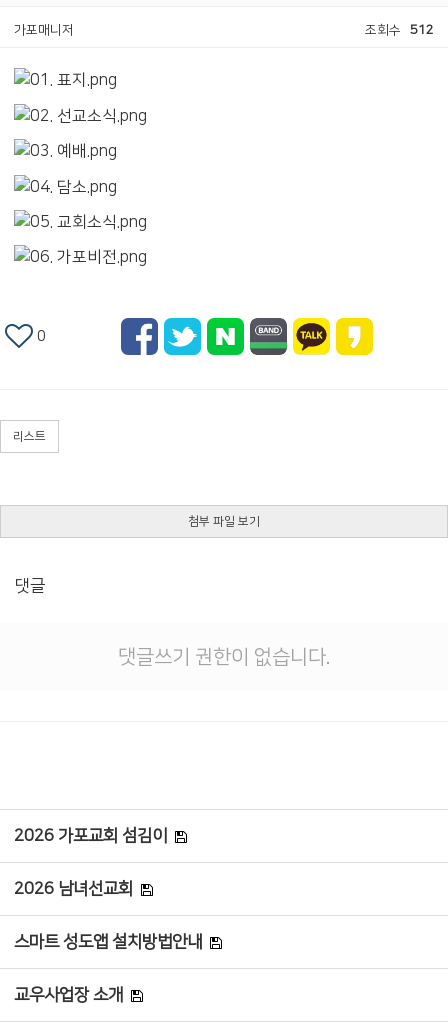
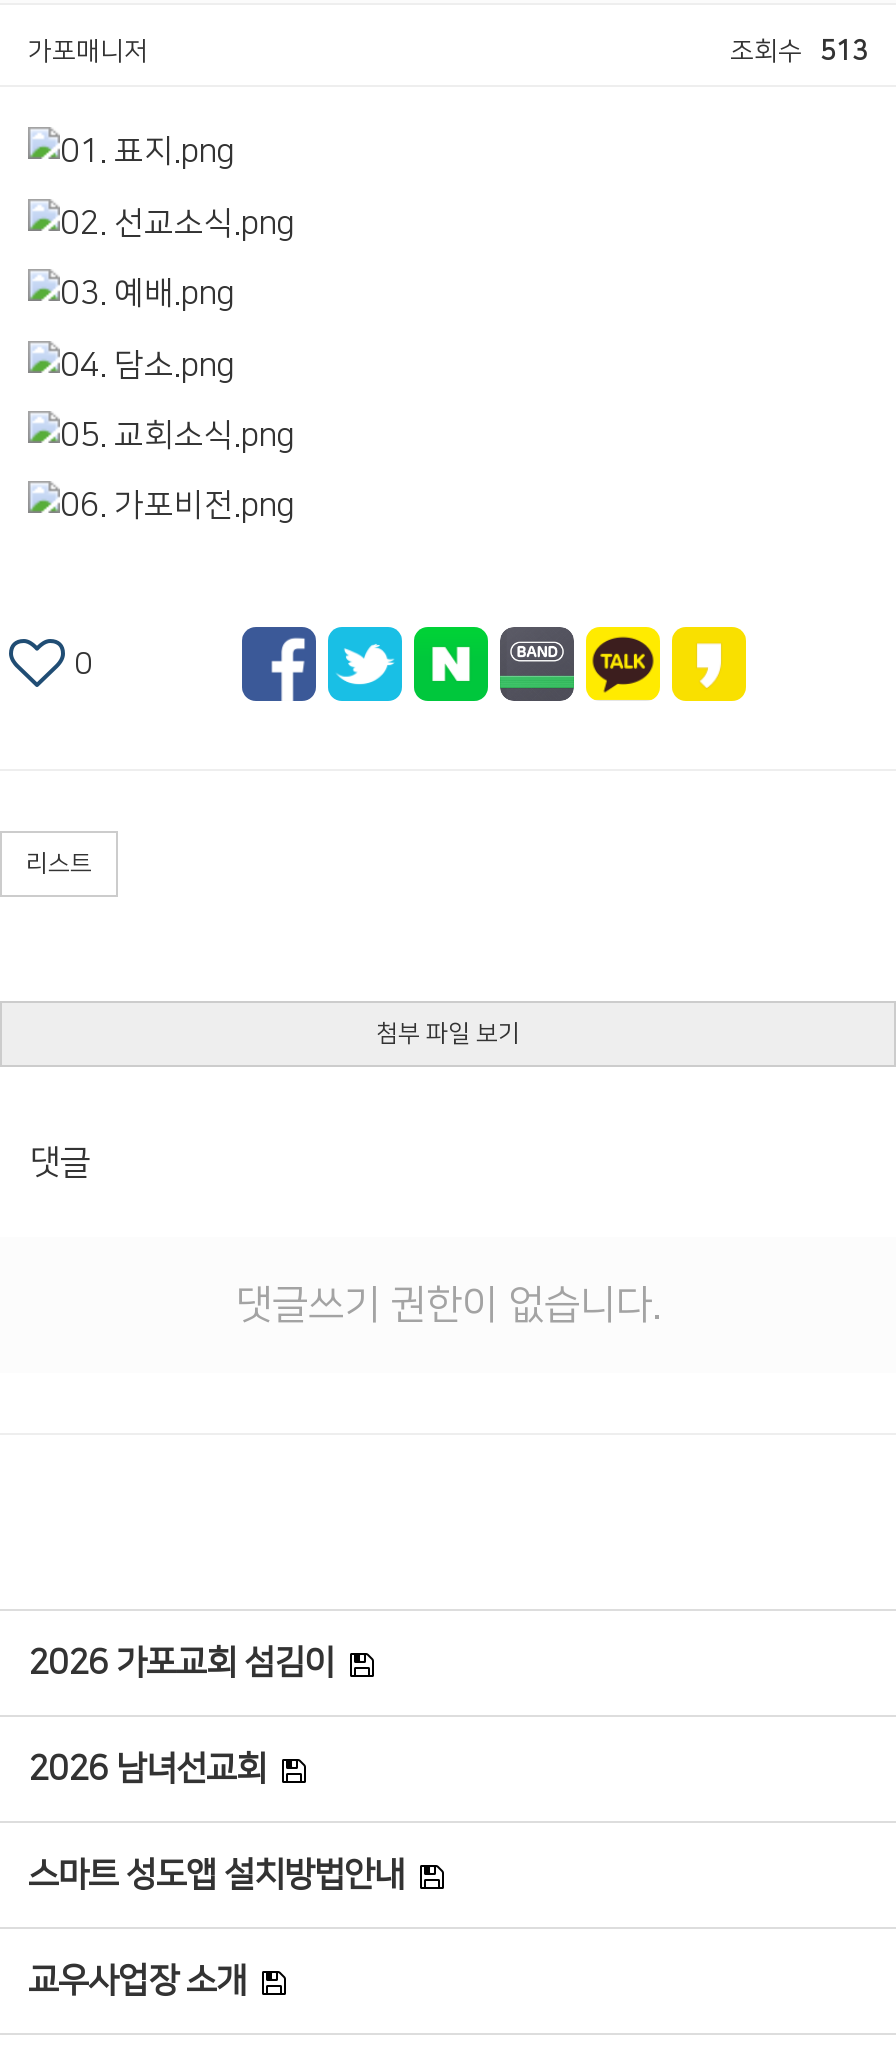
[365,23,434,37] 조회수 512 -> [730,37,868,65] 조회수 513

